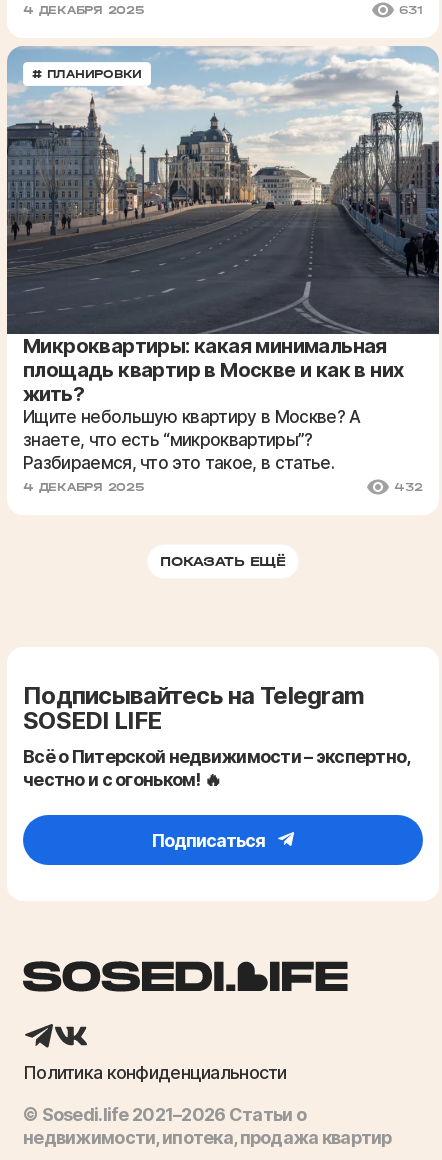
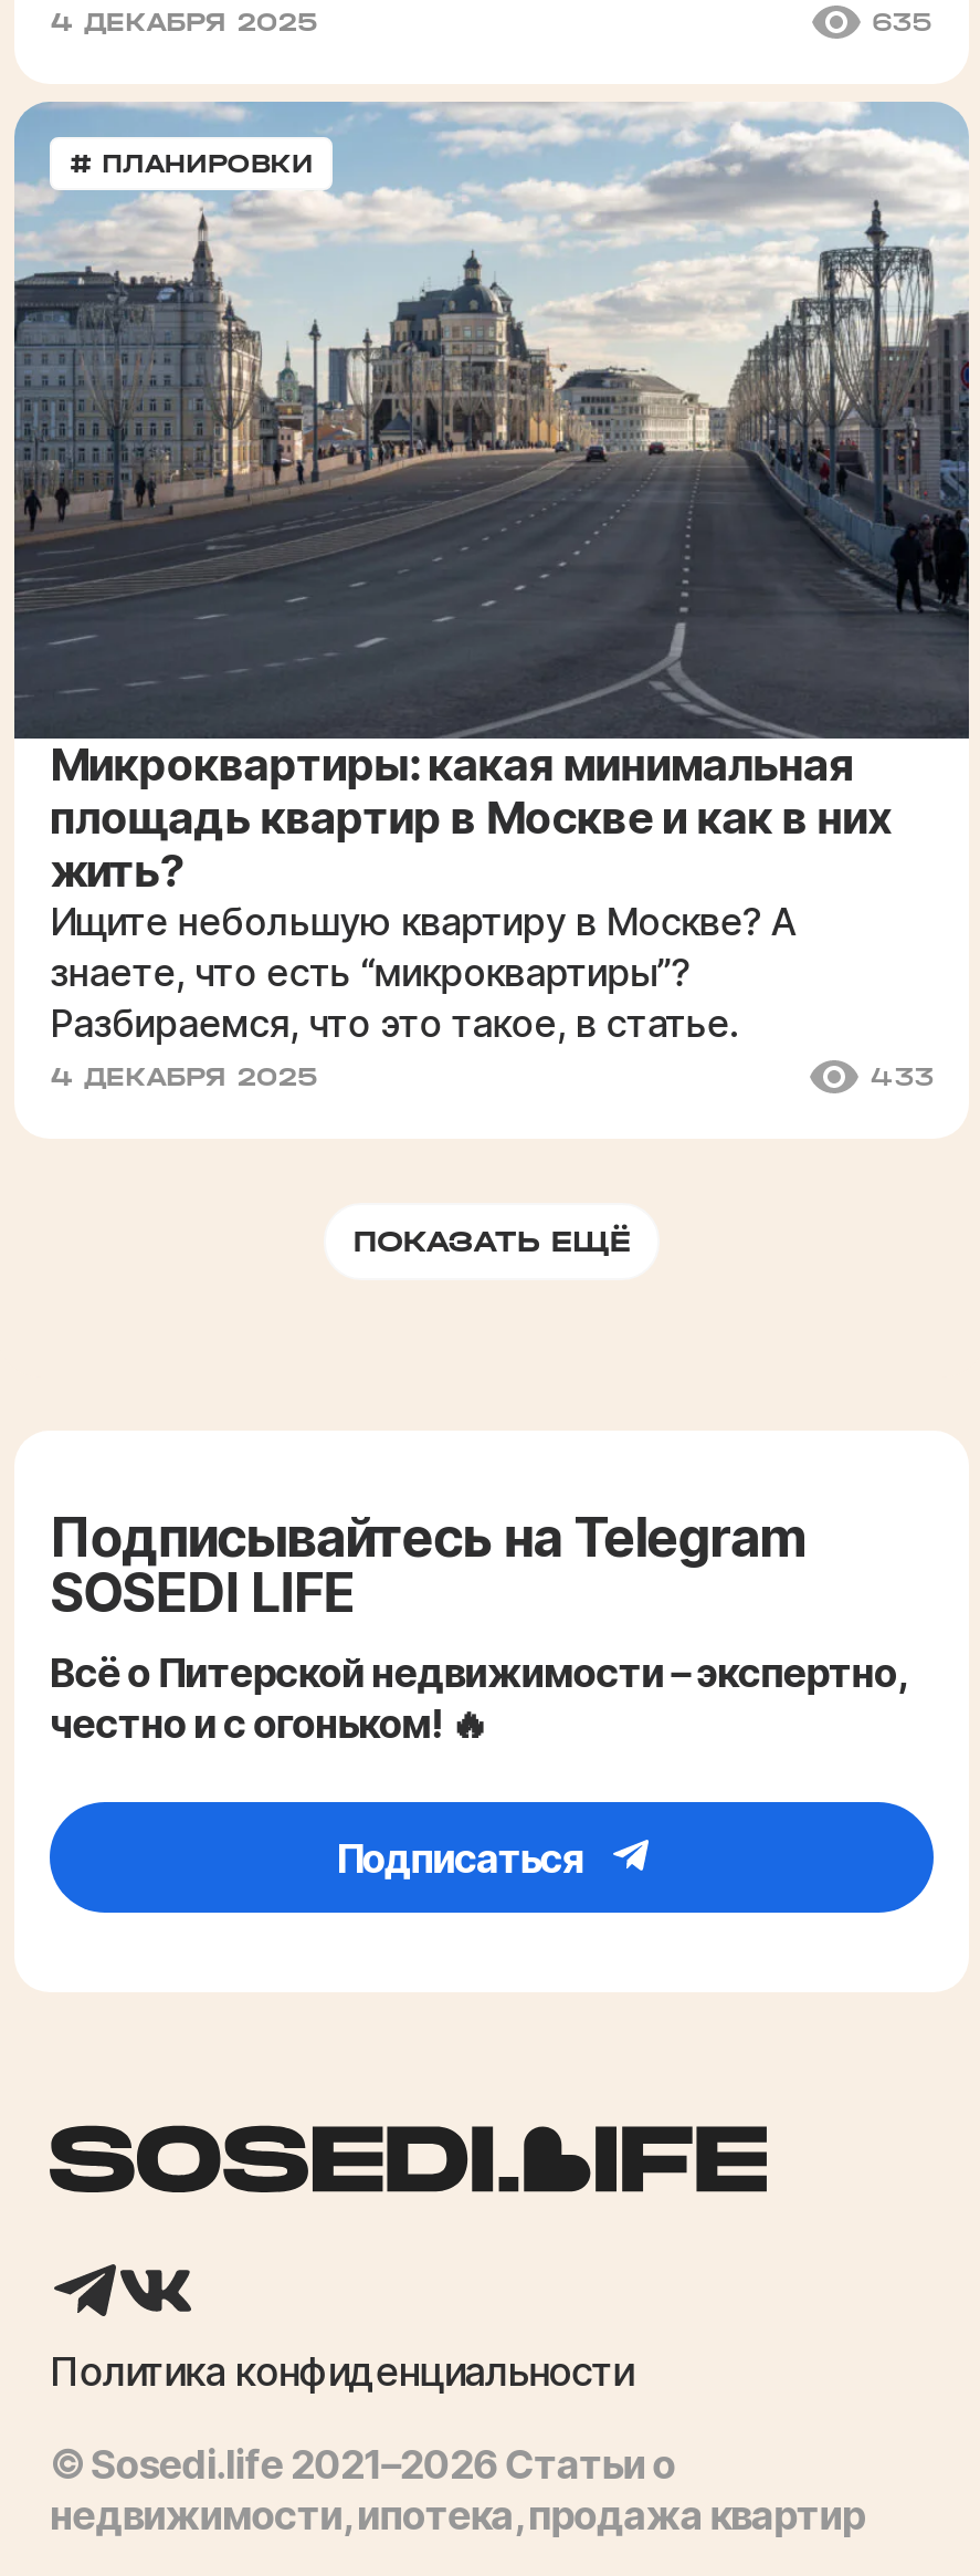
[399,3,423,17] 631 -> [872,7,934,38] 635
[394,480,423,494] 432 -> [870,1062,934,1093] 433

